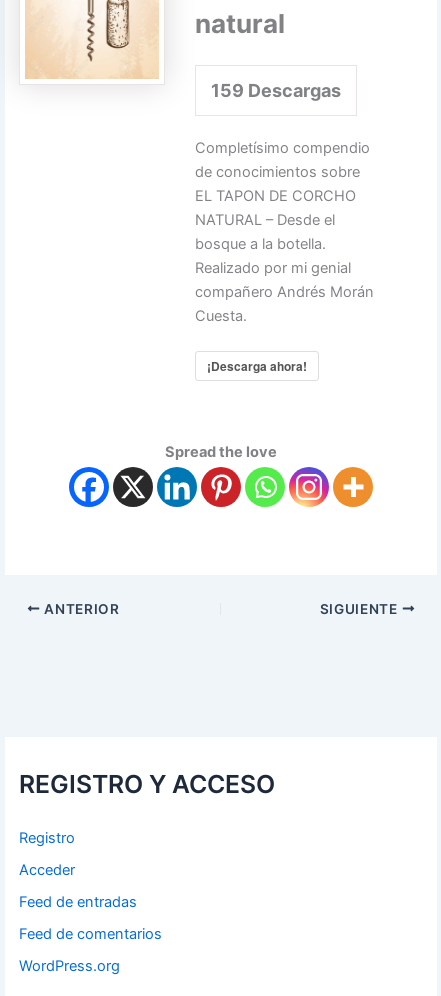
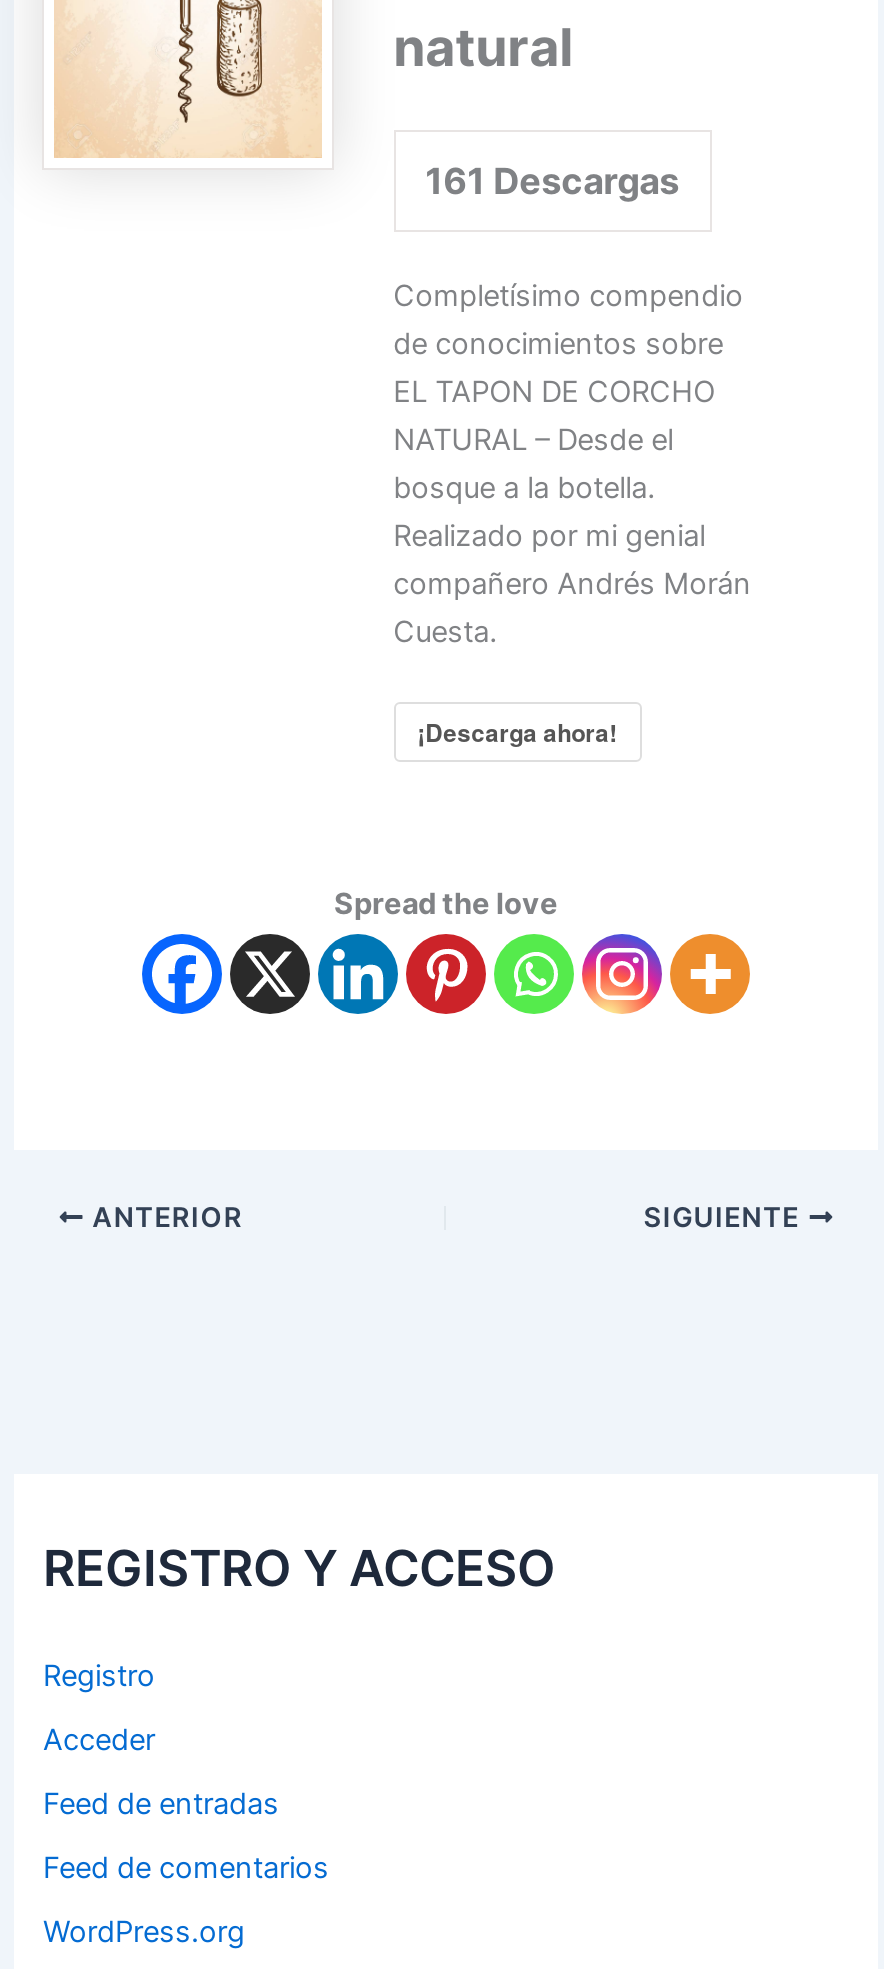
[211,80,341,101] 159 Descargas -> [425,160,679,202] 161 Descargas

